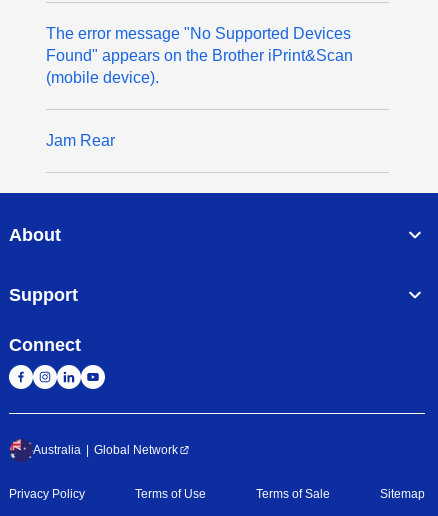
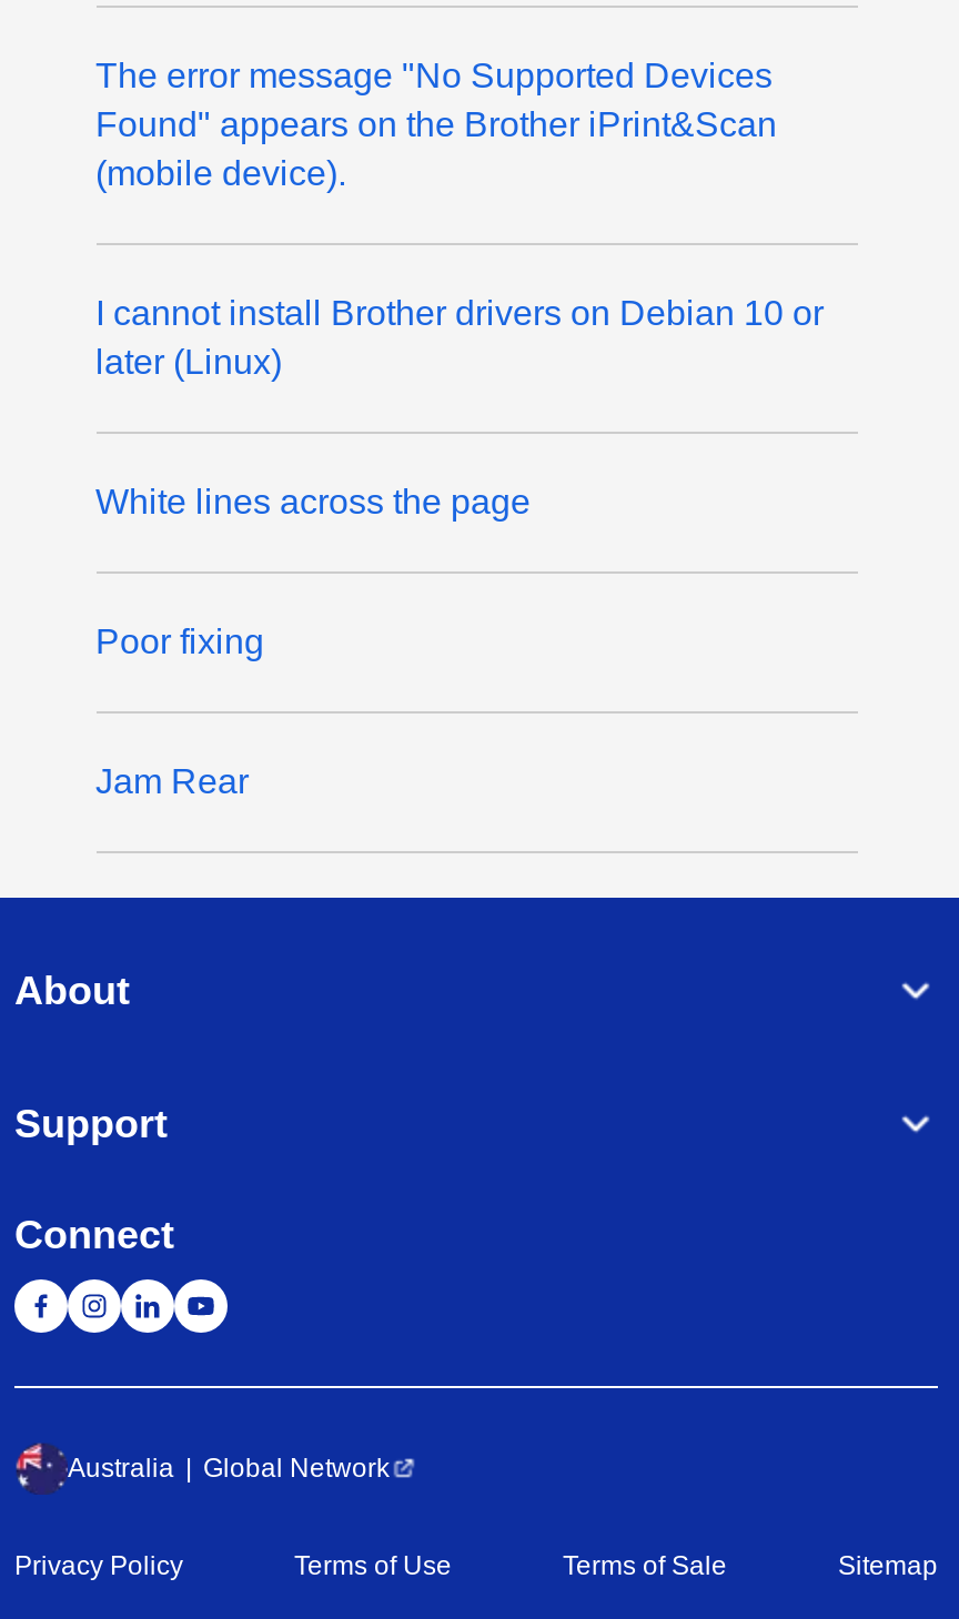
none -> [95,294,824,381] I cannot install Brother drivers on Debian 10 or | later (Linux)
none -> [95,483,531,520] White lines across the page
none -> [95,623,264,660] Poor fixing

